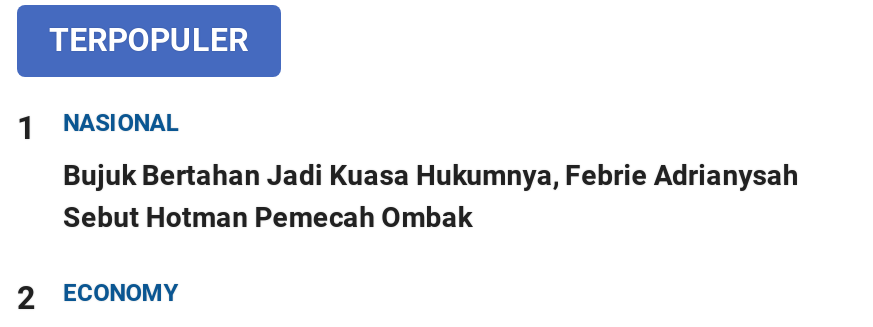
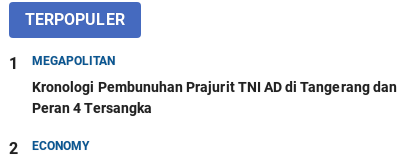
[63,109,180,137] NASIONAL -> [32,54,115,68] MEGAPOLITAN
[63,159,799,233] Bujuk Bertahan Jadi Kuasa Hukumnya, Febrie Adrianysah | Sebut Hotman Pemecah Ombak -> [32,79,397,116] Kronologi Pembunuhan Prajurit TNI AD di Tangerang dan | Peran 4 Tersangka

